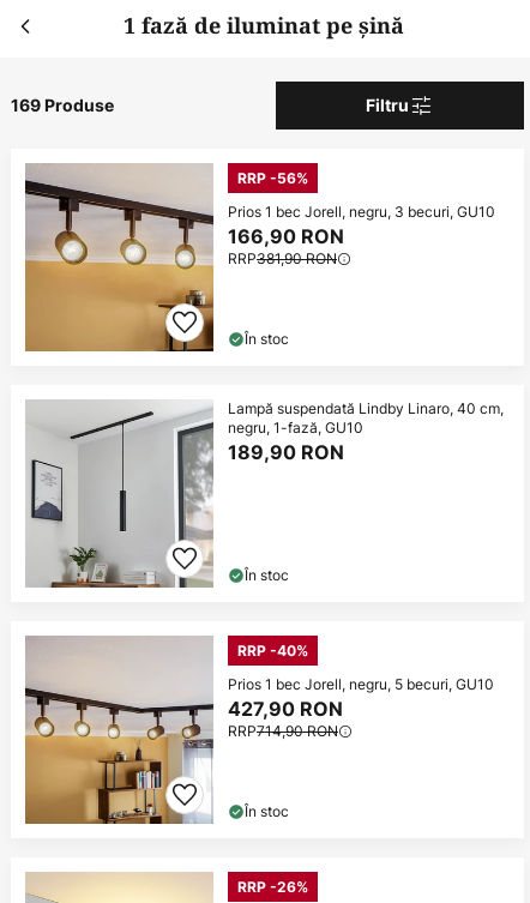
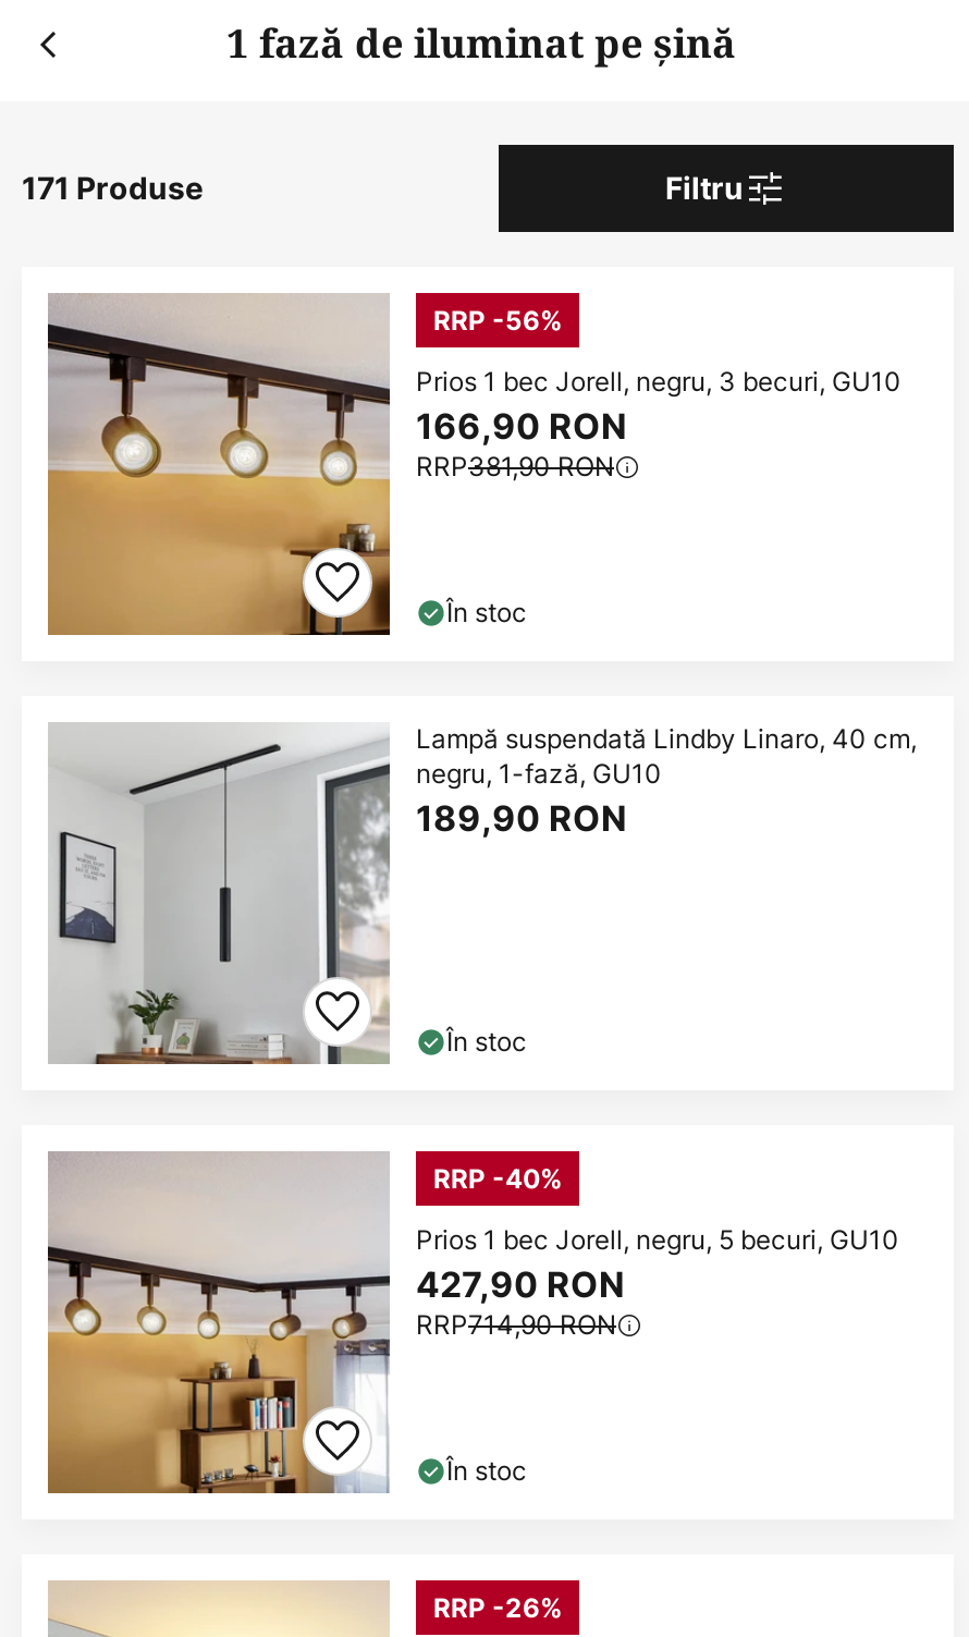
[11,95,114,115] 169 Produse -> [22,169,203,206] 171 Produse

